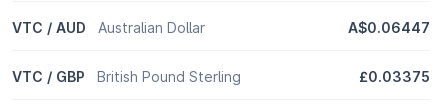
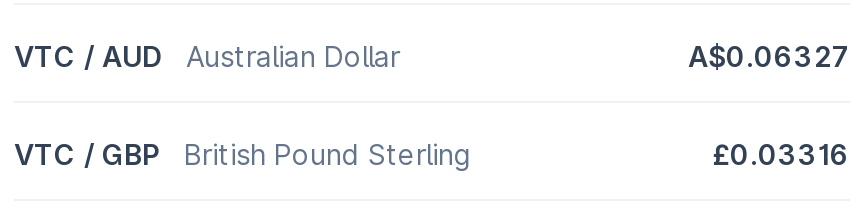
[348,19,430,36] A$0.06447 -> [688,39,850,73] A$0.06327
[359,68,430,85] £0.03375 -> [712,137,850,171] £0.03316

